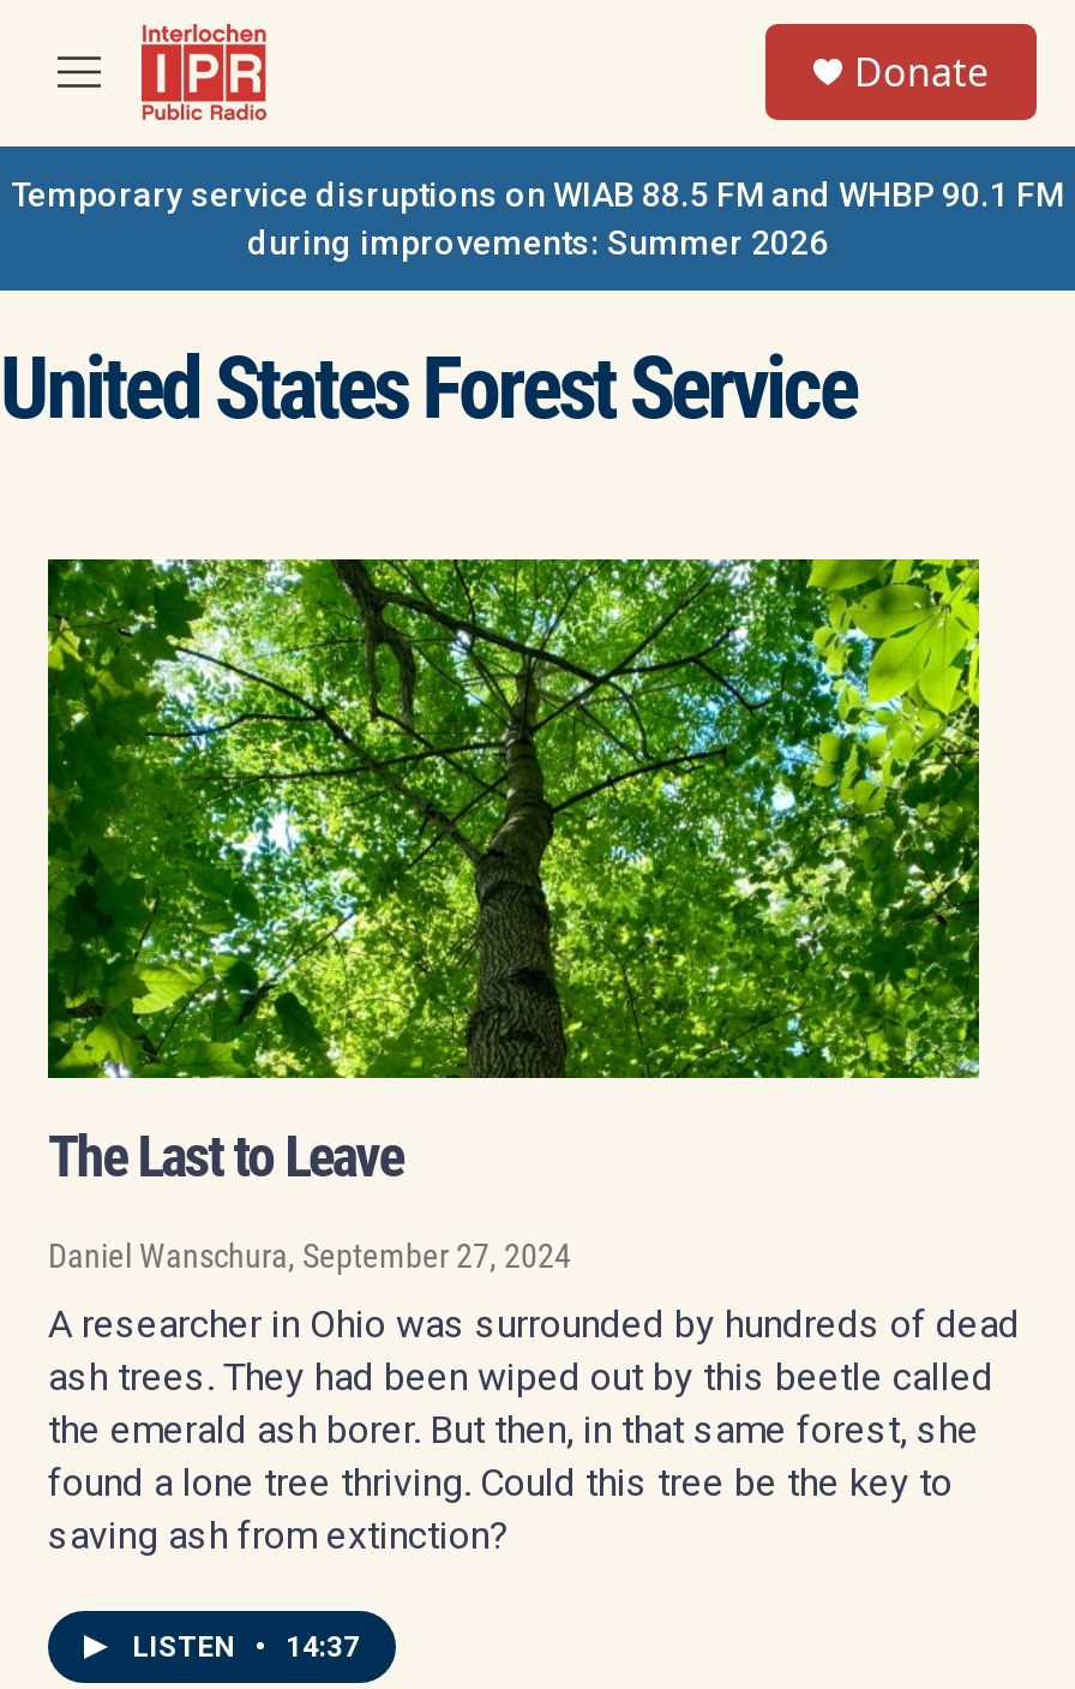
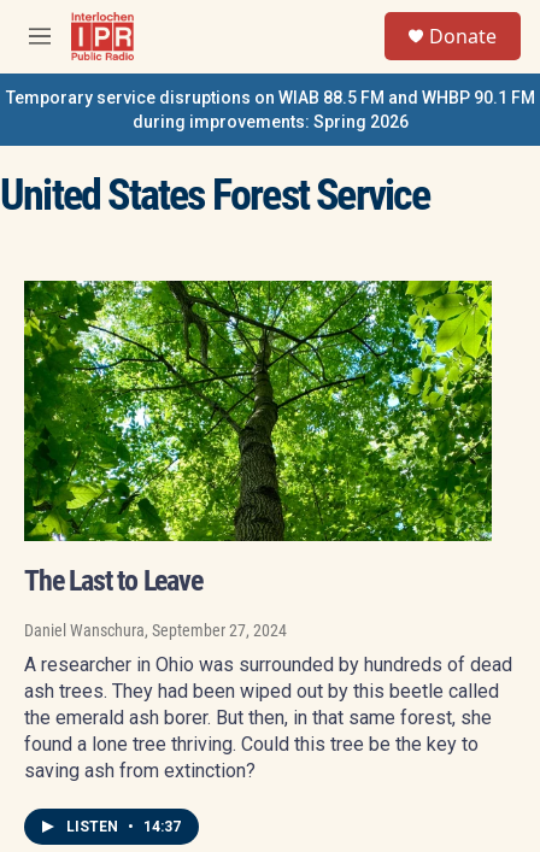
[247,223,828,262] during improvements: Summer 2026 -> [132,112,408,131] during improvements: Spring 2026

